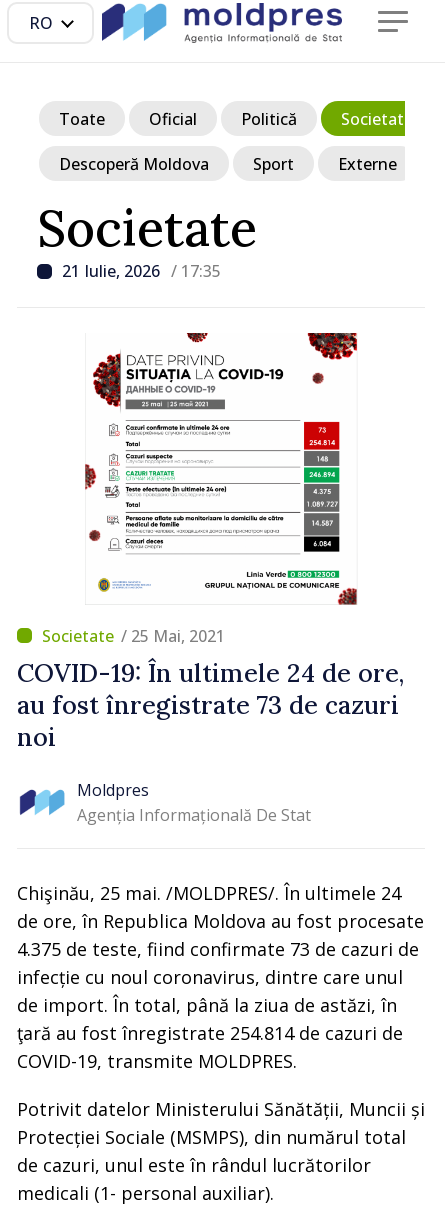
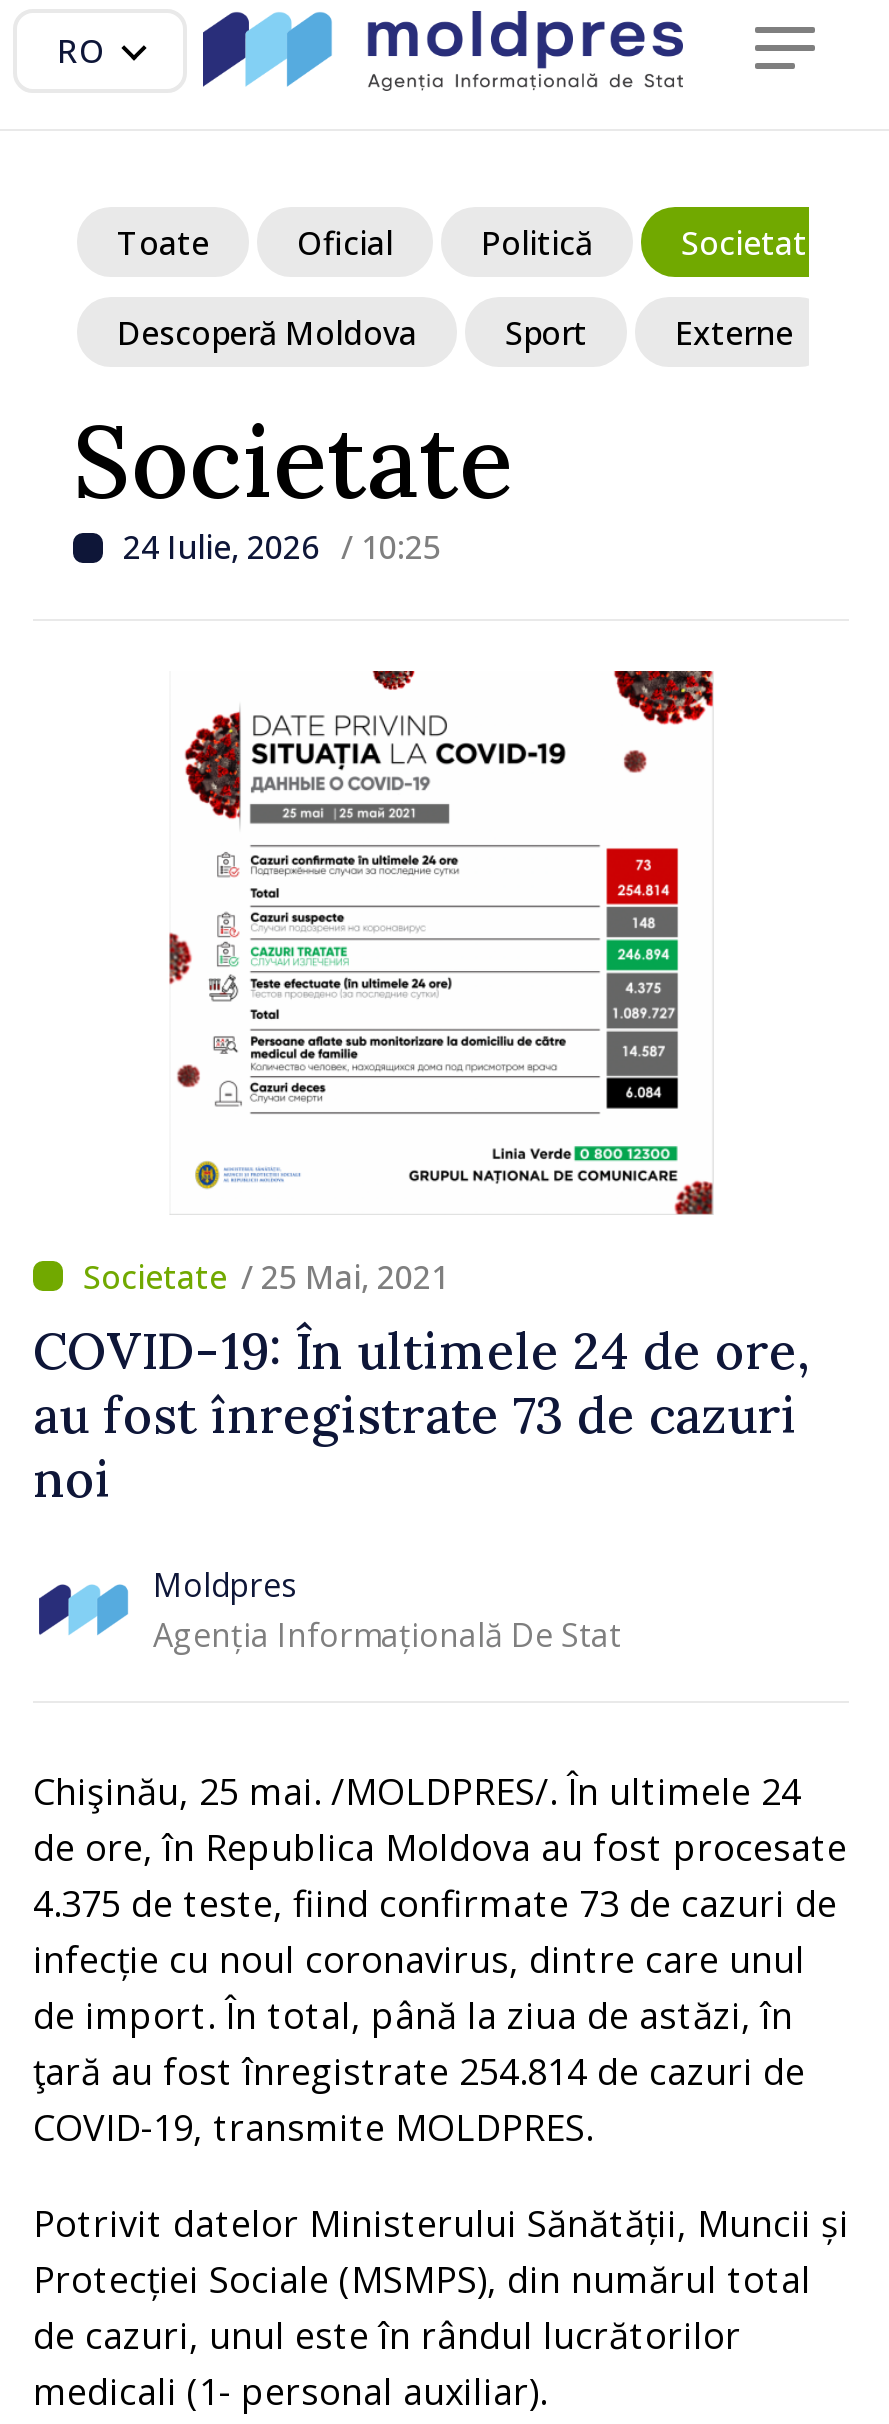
[62,260,221,282] 21 Iulie, 2026 / 17:35 -> [123,525,441,569] 24 Iulie, 2026 / 10:25

